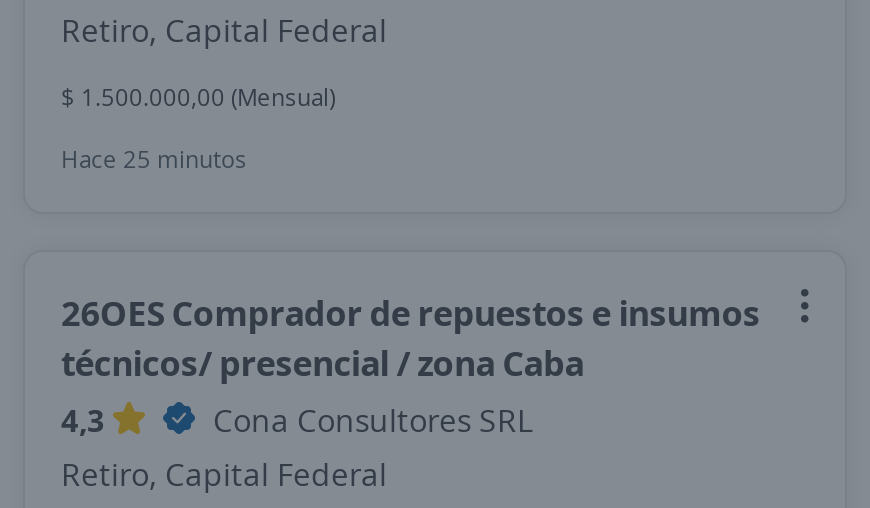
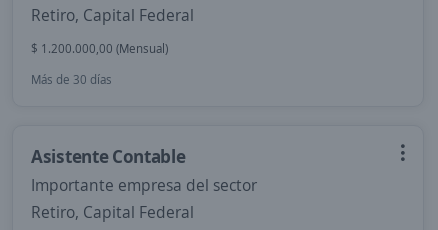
[61,80,335,114] $ 1.500.000,00 (Mensual) -> [31,40,168,57] $ 1.200.000,00 (Mensual)
[61,142,247,176] Hace 25 minutos -> [31,71,112,88] Más de 30 días
[61,288,760,442] 26OES Comprador de repuestos e insumos | técnicos/ presencial / zona Caba | 4,3 | Cona Consultores SRL -> [31,144,257,196] Asistente Contable | Importante empresa del sector

